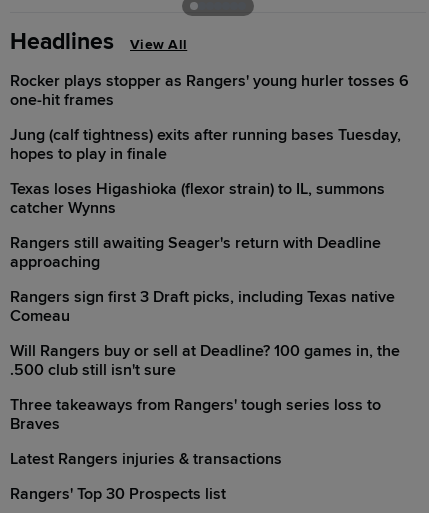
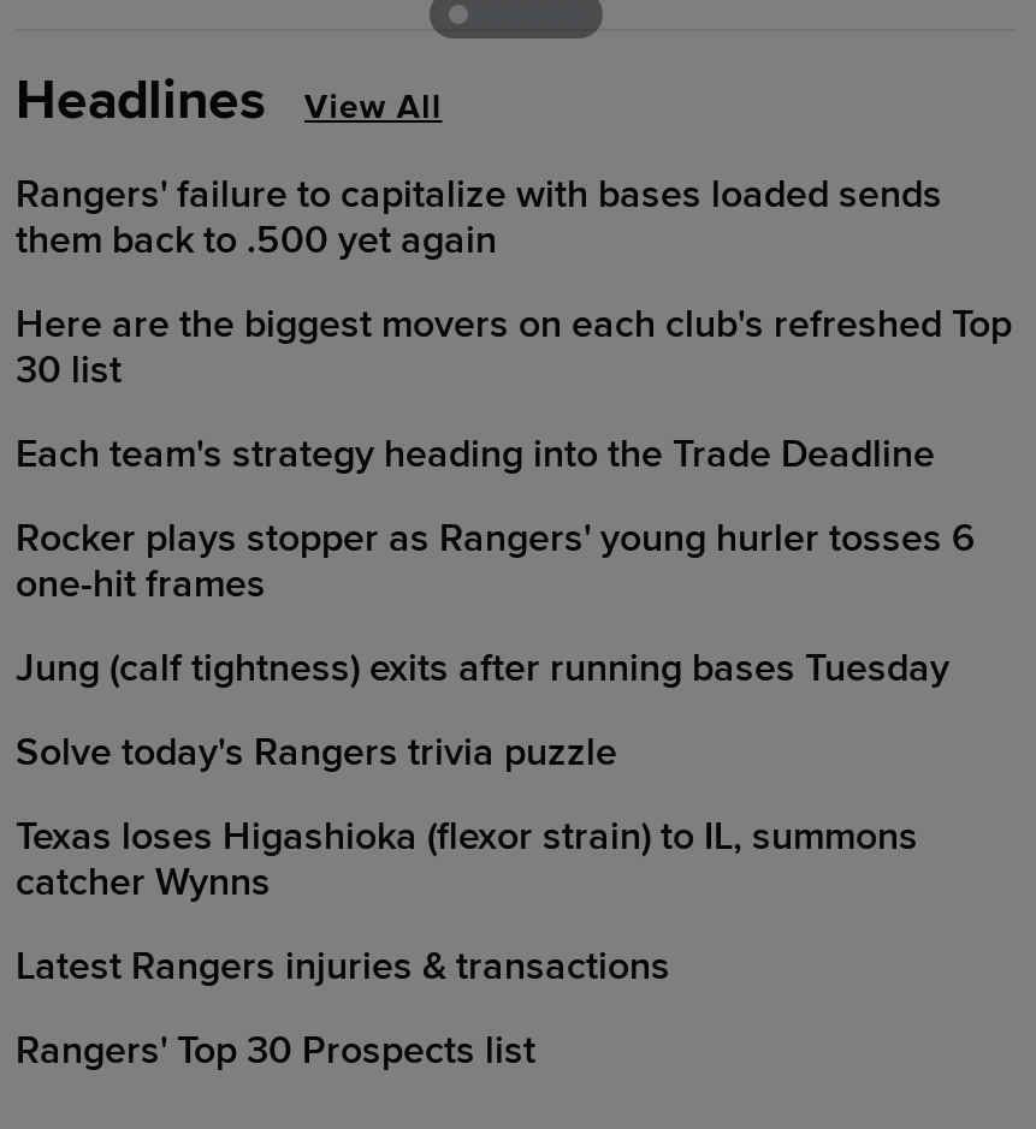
none -> [16,172,1012,479] Rangers' failure to capitalize with bases loaded sends | them back to .500 yet again | Here are the biggest movers on each club's refreshed Top | 30 list | Each team's strategy heading into the Trade Deadline
moved [10,71,409,110] -> [16,516,976,609]: Rocker plays stopper as Rangers' young hurler tosses 6 | one-hit frames
[10,125,401,164] Jung (calf tightness) exits after running bases Tuesday, | hopes to play in finale -> [16,645,949,778] Jung (calf tightness) exits after running bases Tuesday | Solve today's Rangers trivia puzzle
moved [10,179,385,218] -> [16,814,918,908]: Texas loses Higashioka (flexor strain) to IL, summons | catcher Wynns
[10,233,400,434] Rangers still awaiting Seager's return with Deadline | approaching | Rangers sign first 3 Draft picks, including Texas native | Comeau | Will Rangers buy or sell at Deadline? 100 games in, the | .500 club still isn't sure | Three takeaways from Rangers' tough series loss to | Braves -> none

